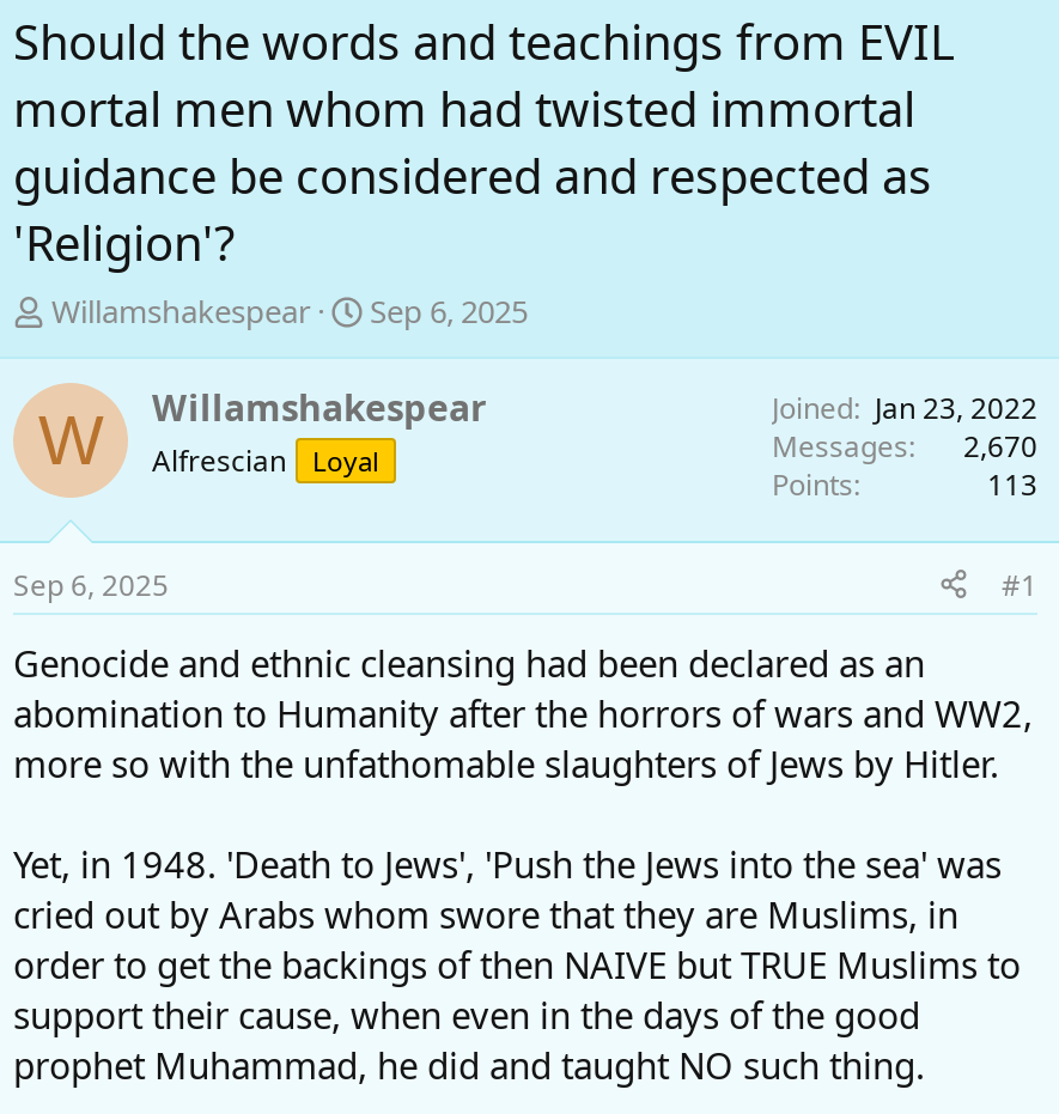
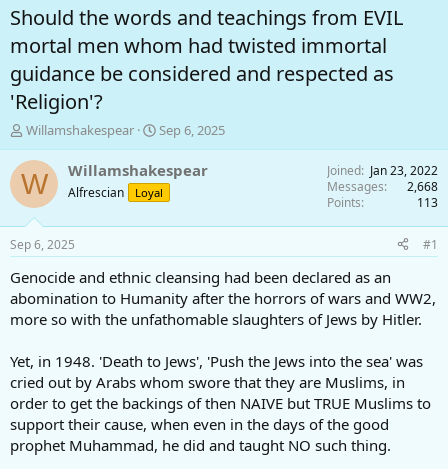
[772,426,1037,467] Messages 2,670 -> [327,178,438,195] Messages 2,668

